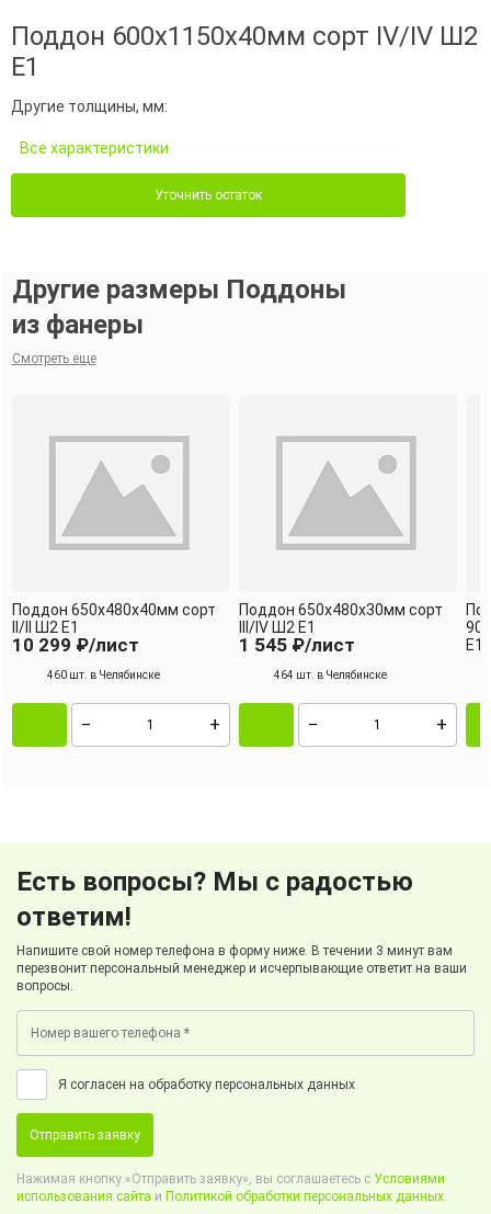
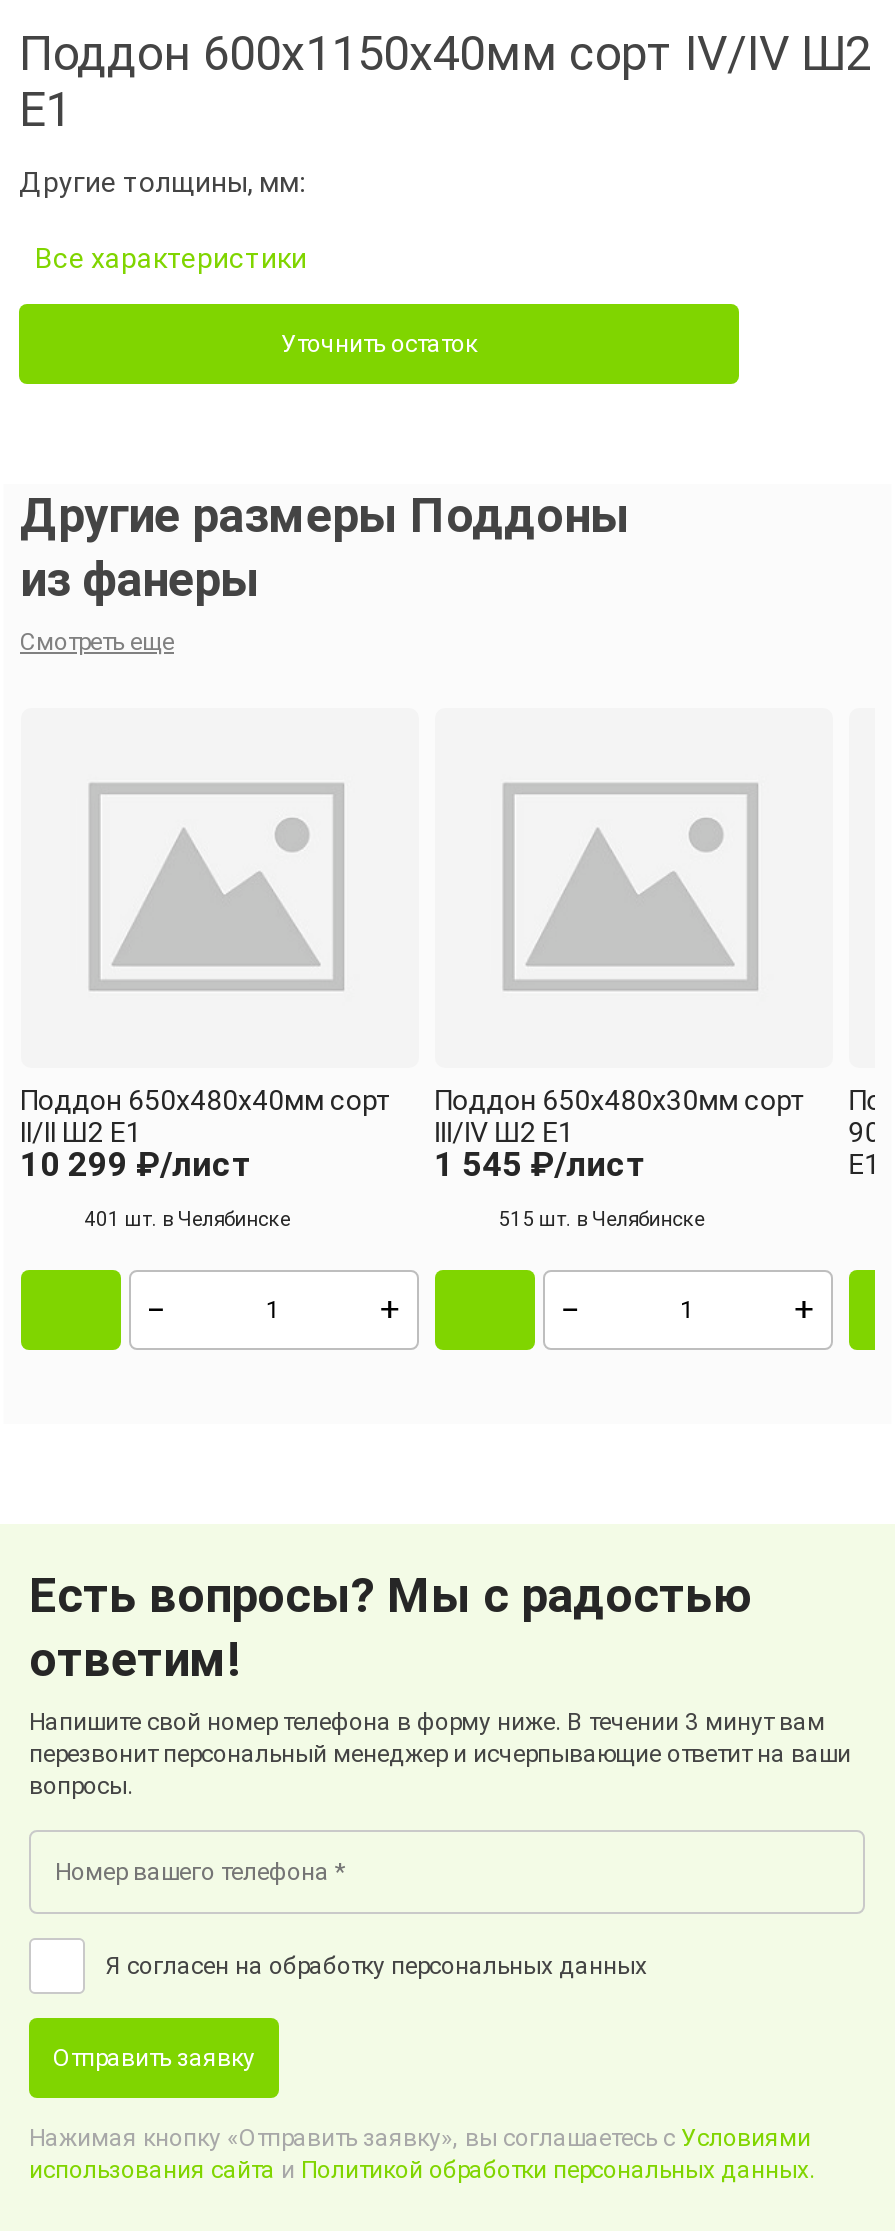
[47,669,159,681] 460 шт. в Челябинске -> [84,1208,290,1230] 401 шт. в Челябинске
[274,669,386,681] 464 шт. в Челябинске -> [498,1208,704,1230] 515 шт. в Челябинске

